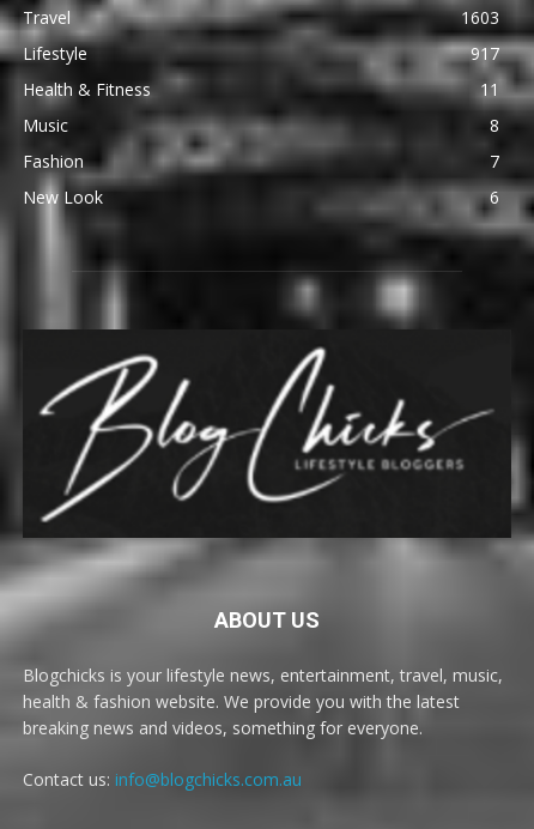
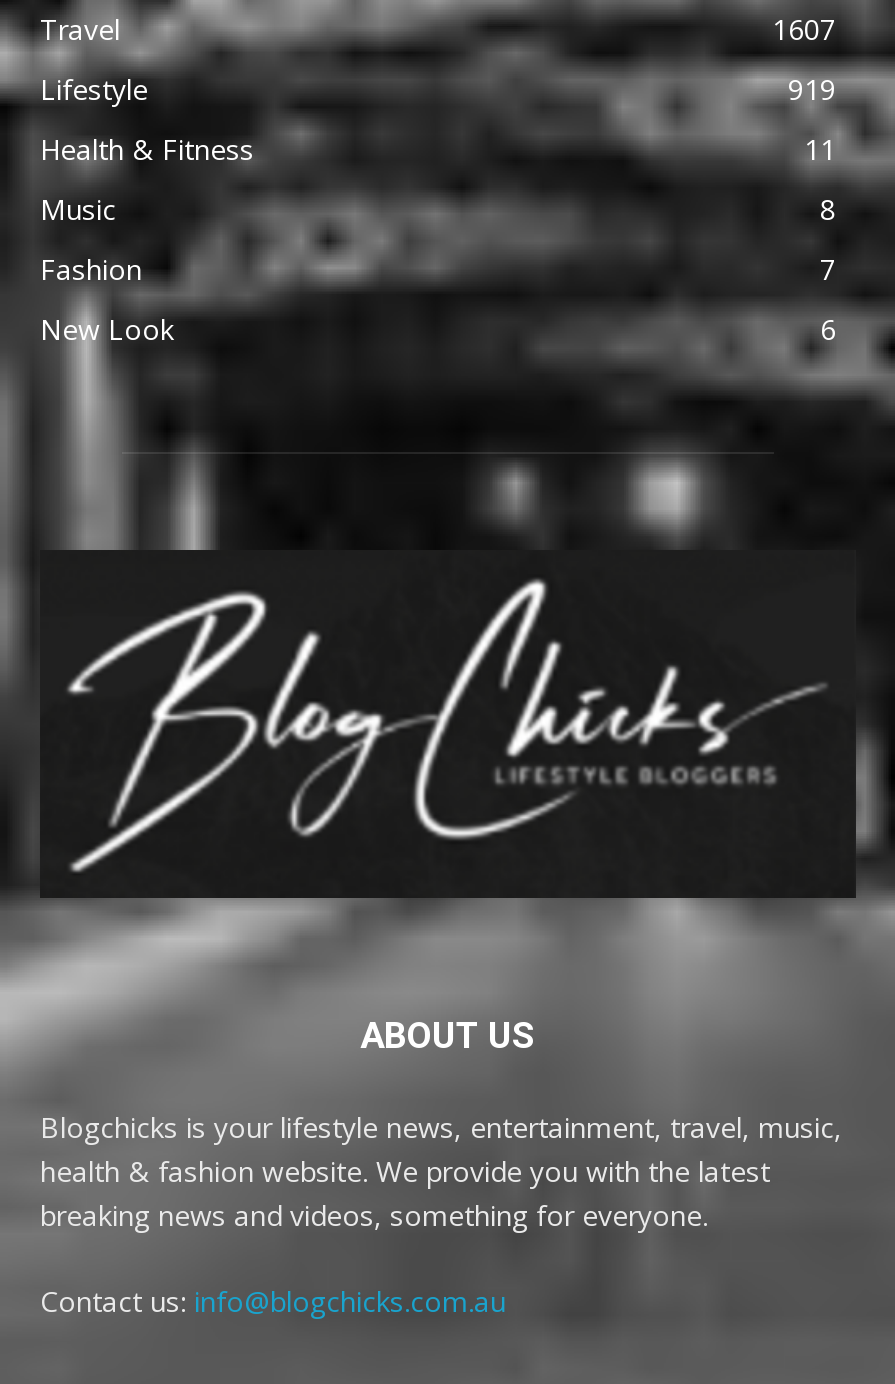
[461,6,499,29] 1603 -> [772,10,836,48] 1607
[471,42,499,65] 917 -> [788,70,836,108] 919

